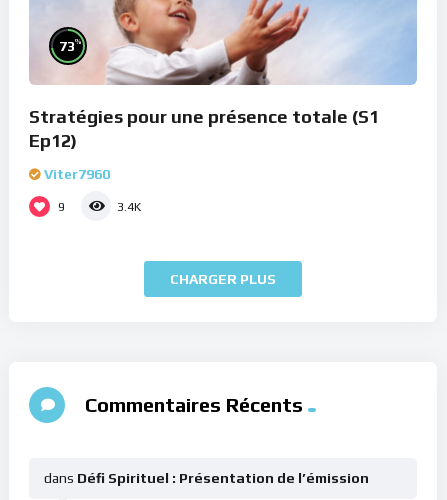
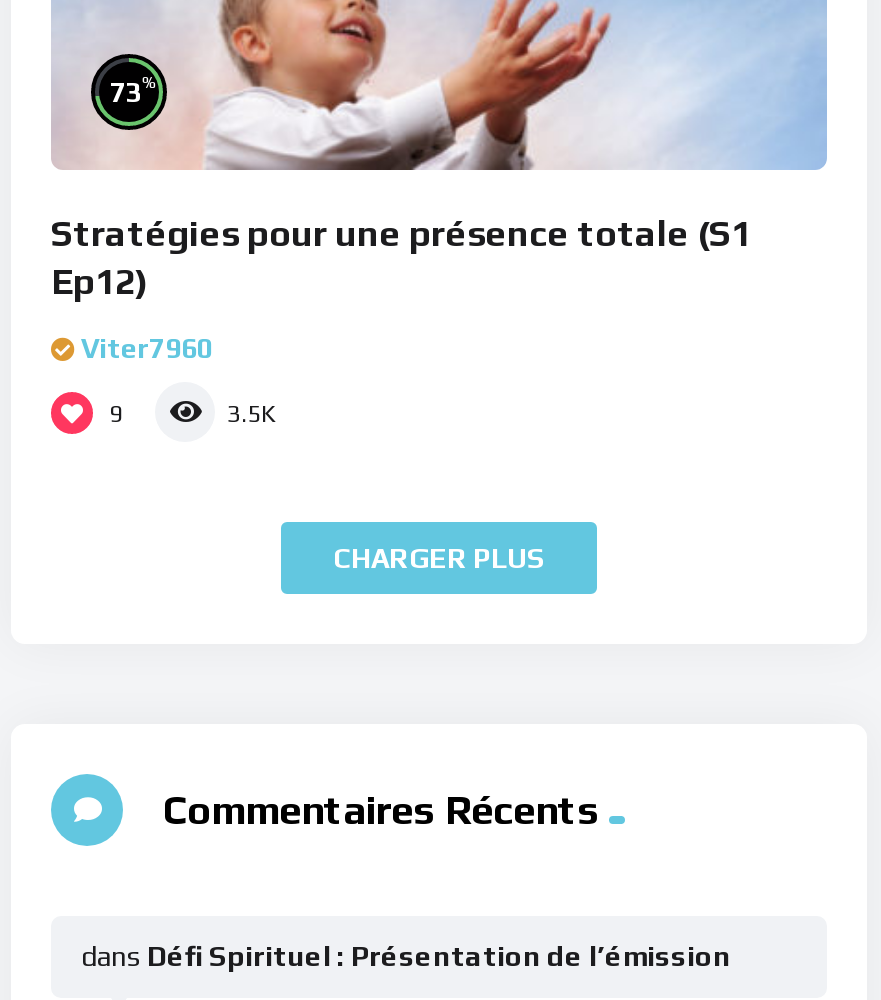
[117,200,141,214] 3.4K -> [227,401,275,429] 3.5K

